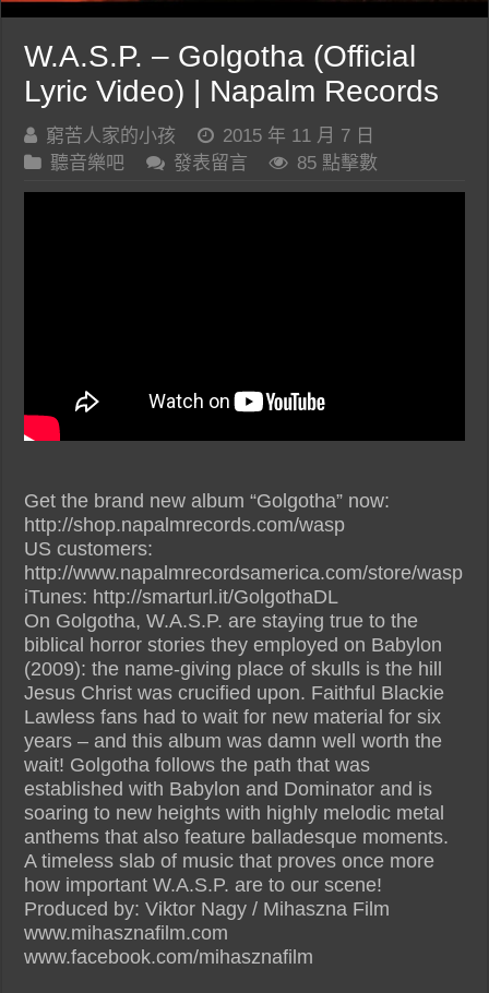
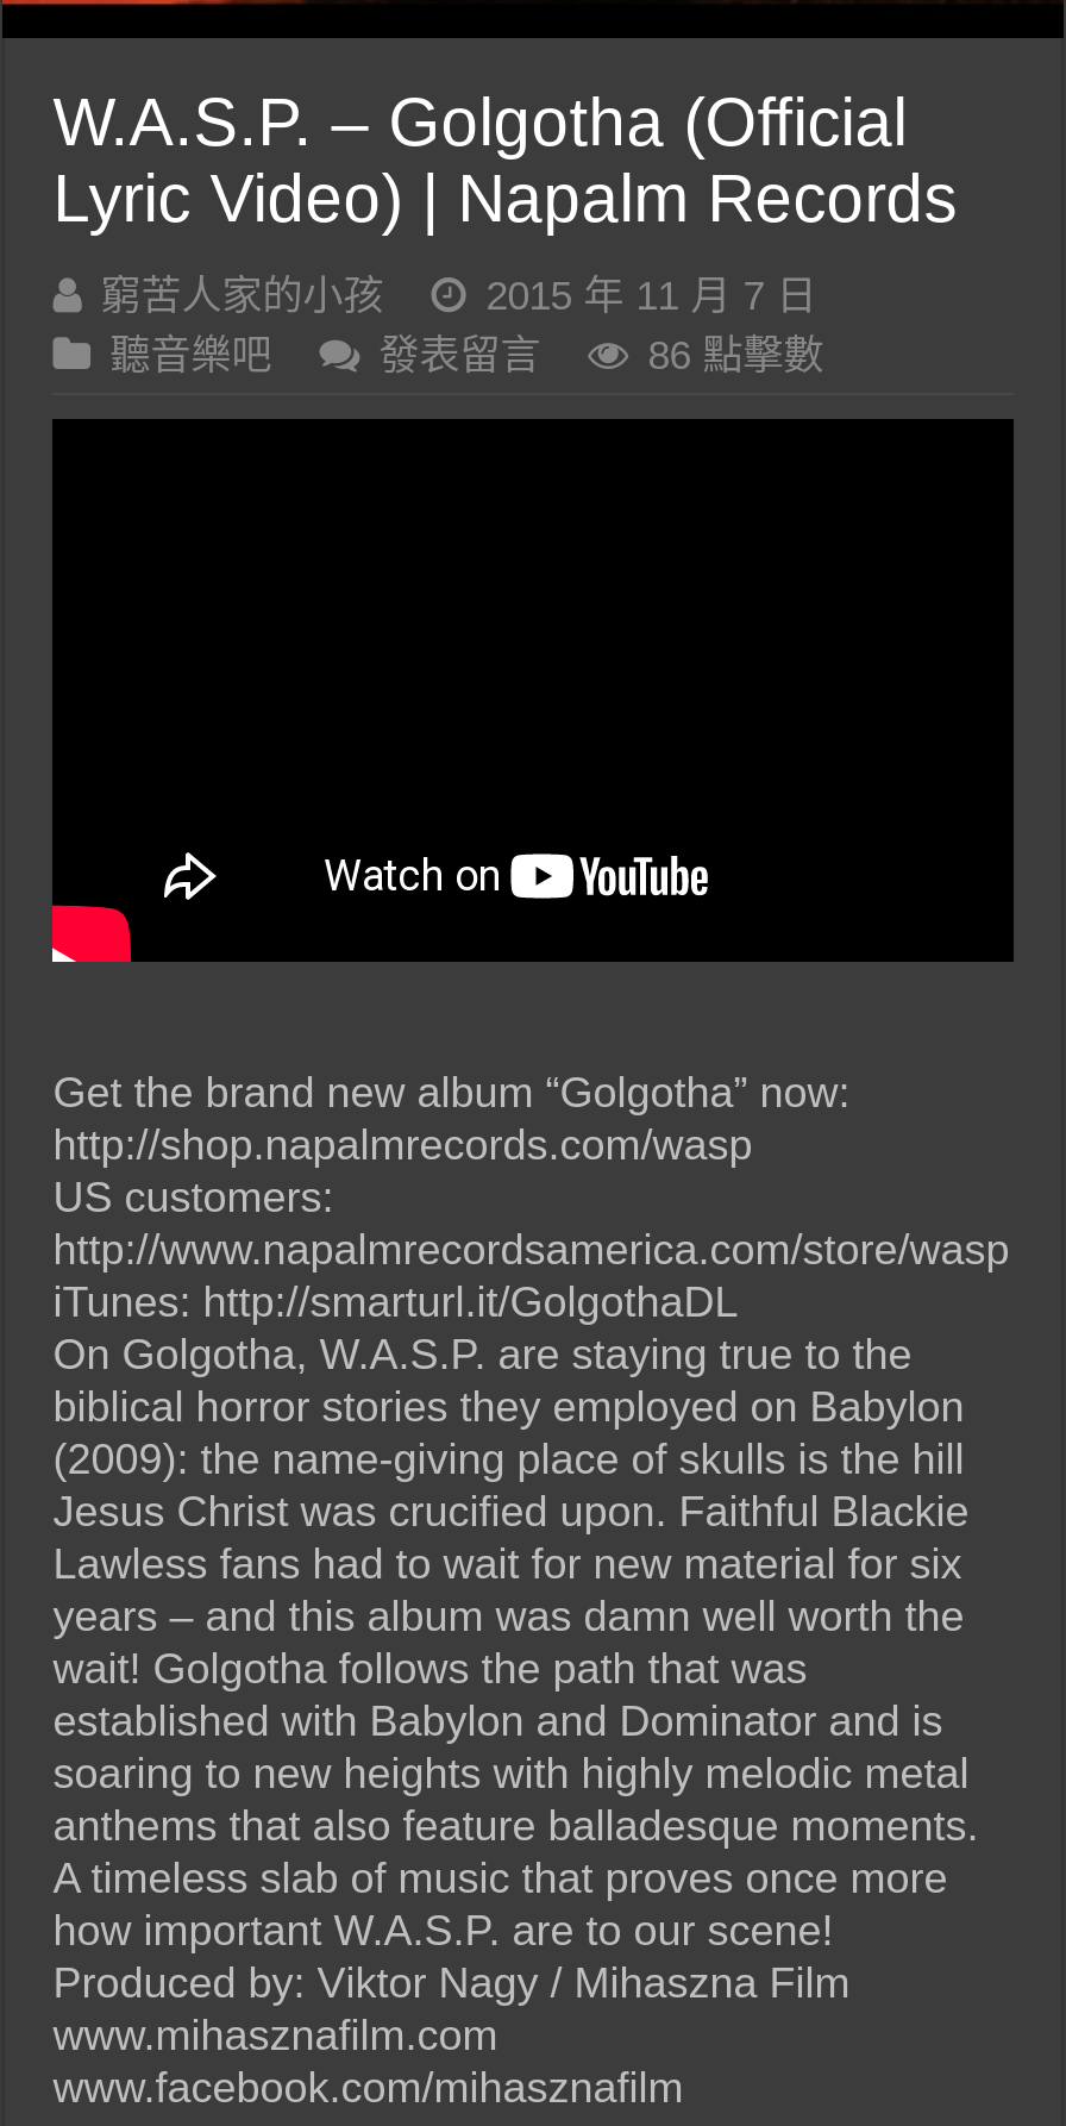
[297,152,378,173] 85 點擊數 -> [648,332,824,378] 86 點擊數

